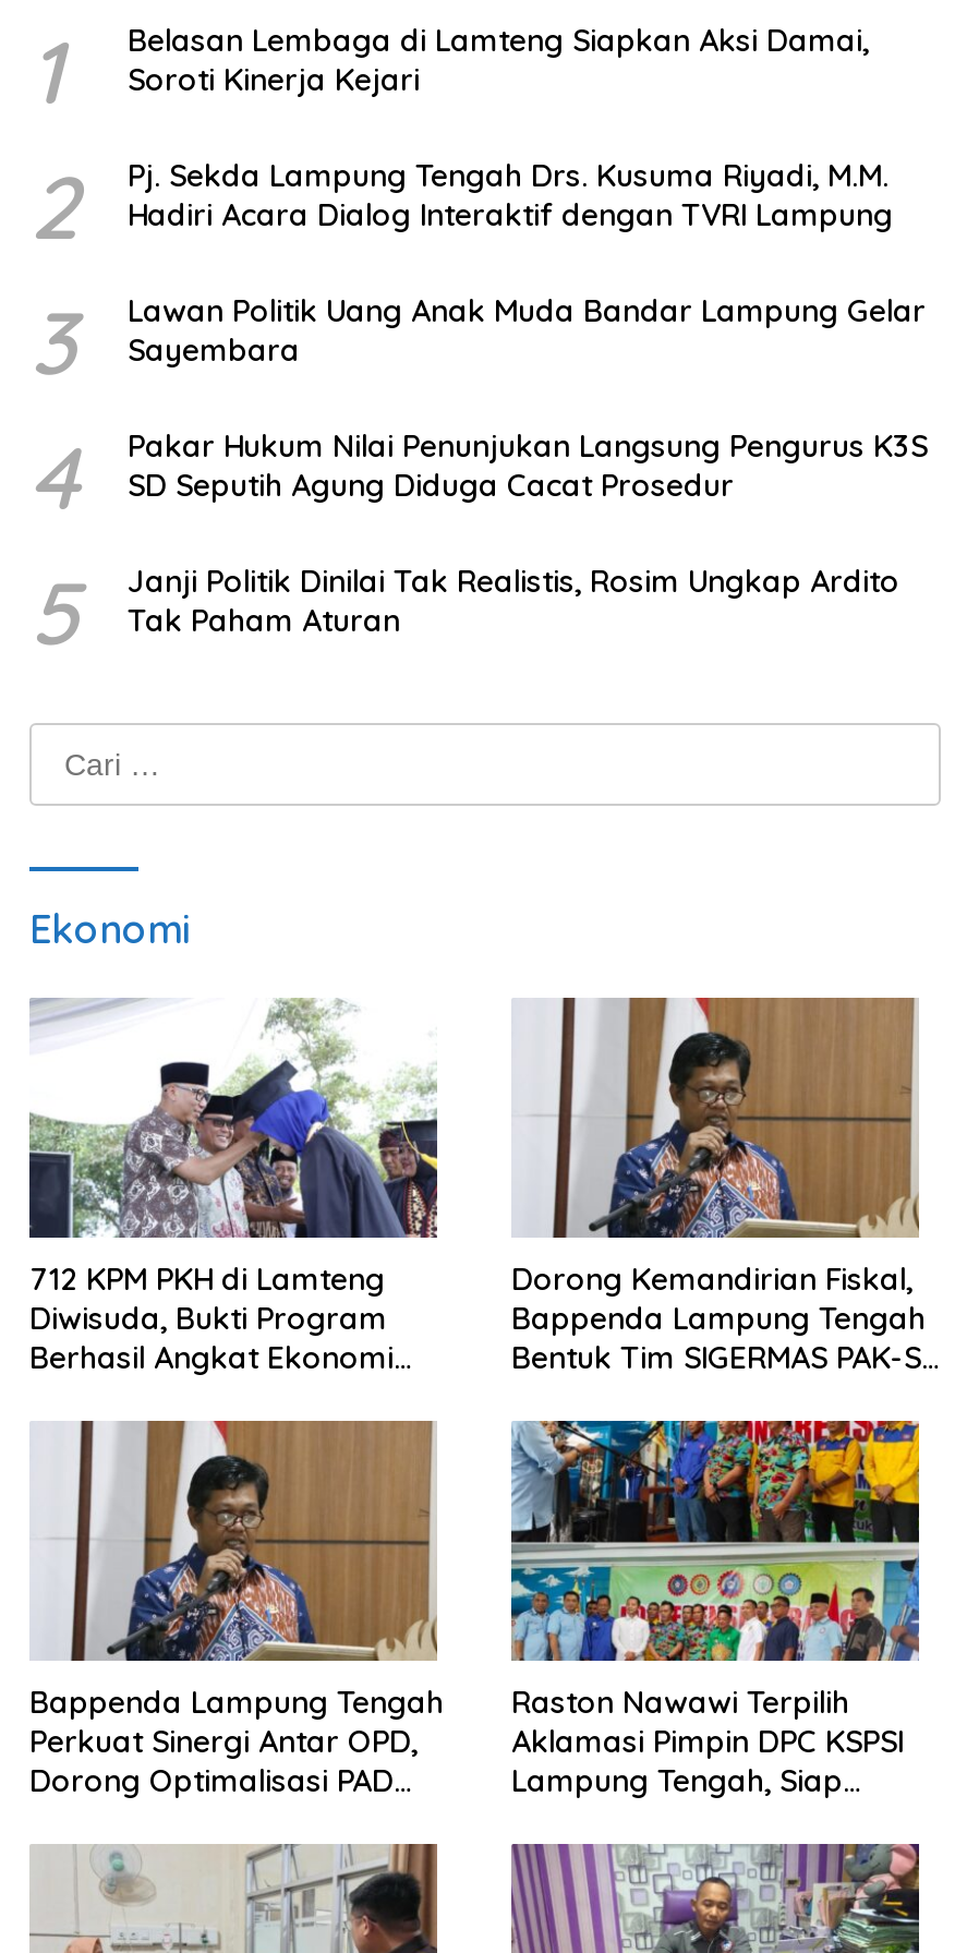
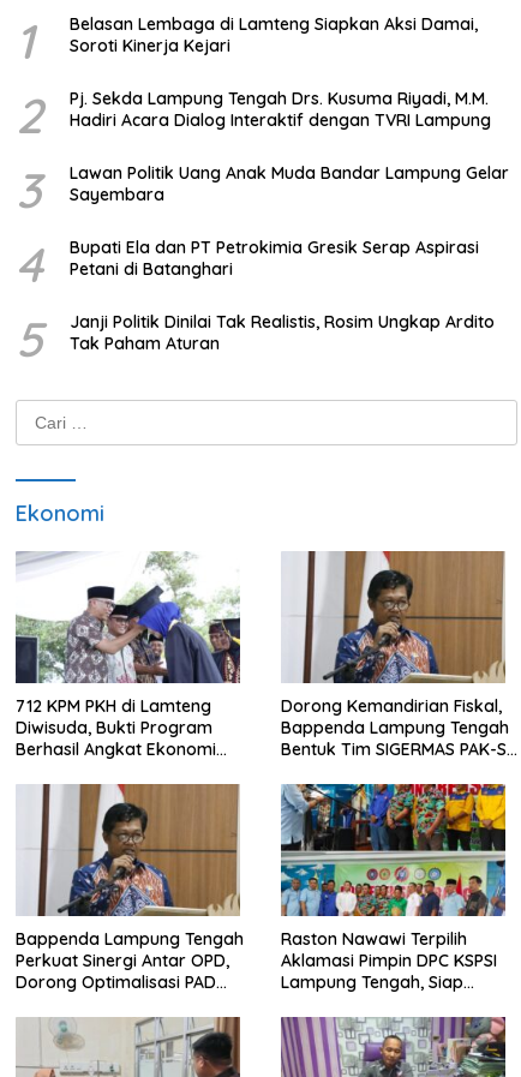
[128,427,928,505] Pakar Hukum Nilai Penunjukan Langsung Pengurus K3S | SD Seputih Agung Diduga Cacat Prosedur -> [70,237,479,280] Bupati Ela dan PT Petrokimia Gresik Serap Aspirasi | Petani di Batanghari

